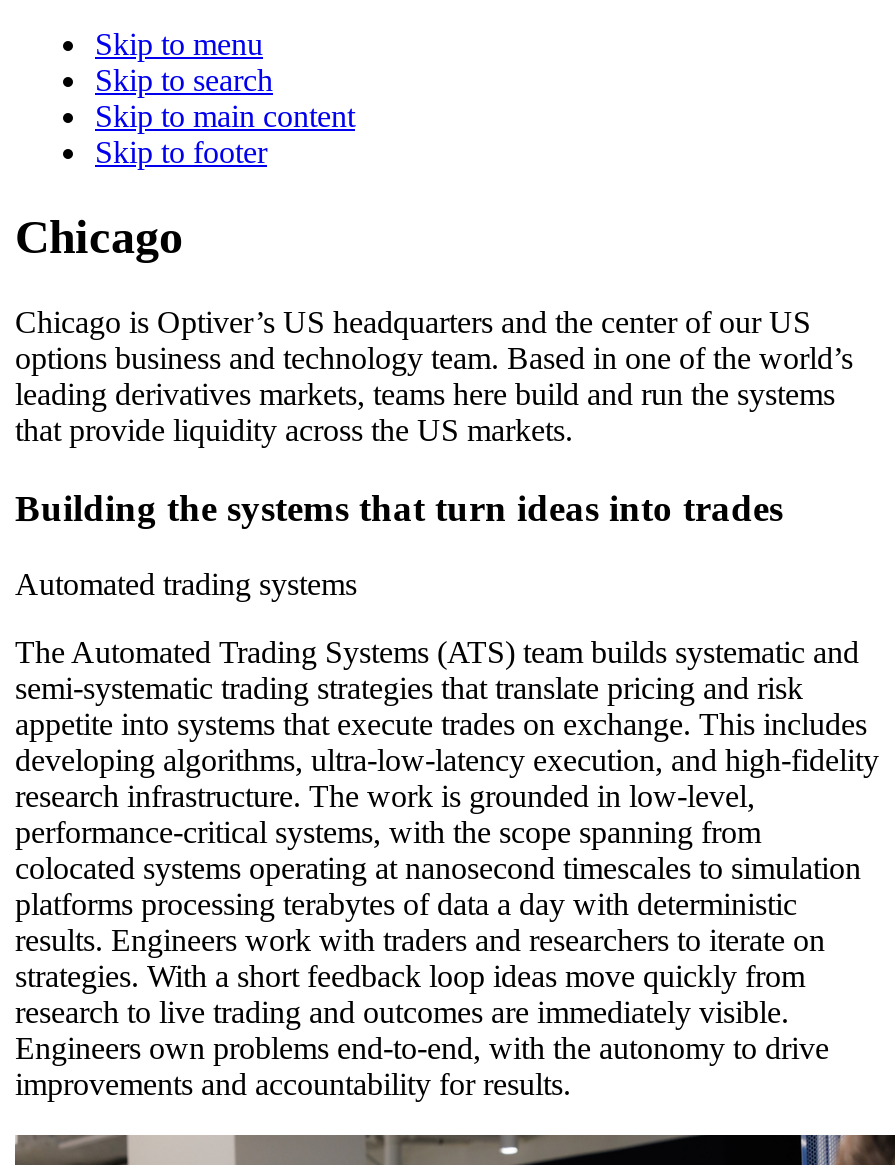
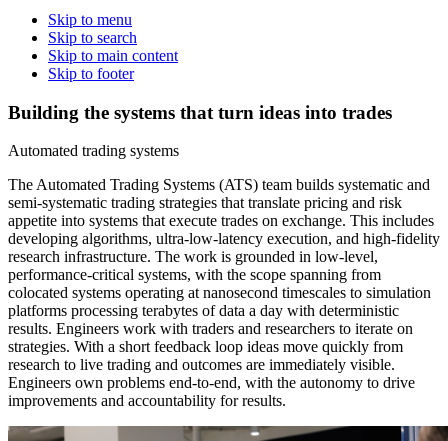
[15,211,853,447] Chicago | Chicago is Optiver’s US headquarters and the center of our US | options business and technology team. Based in one of the world’s | leading derivatives markets, teams here build and run the systems | that provide liquidity across the US markets. -> none

